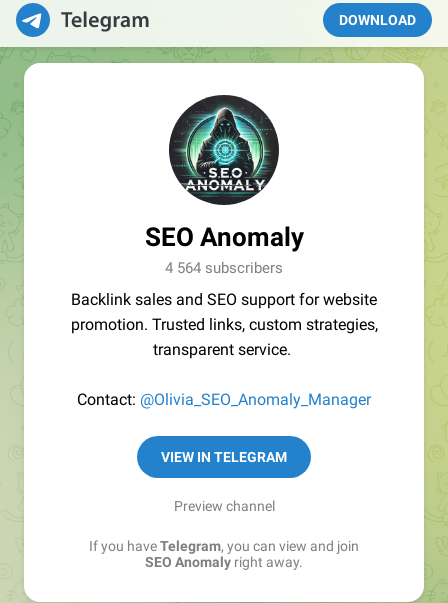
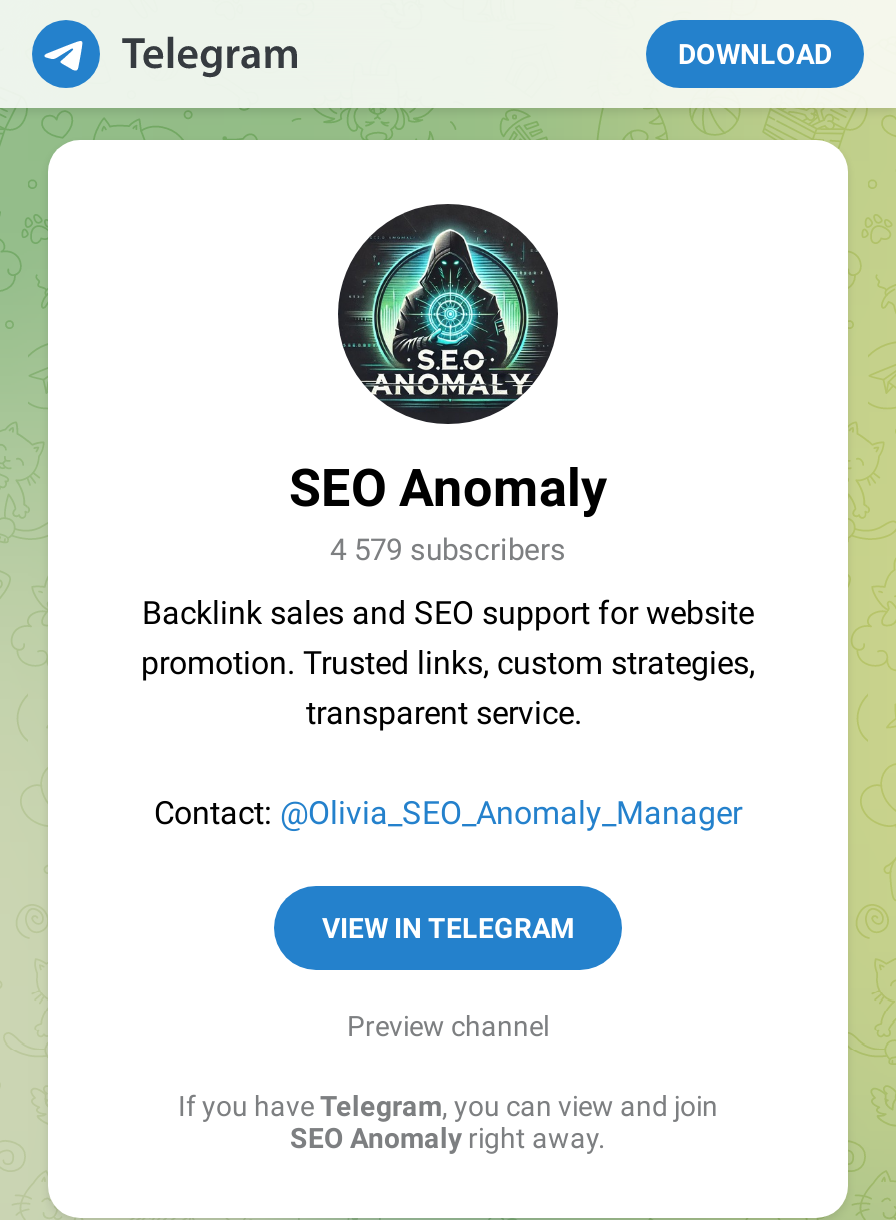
[165,259,283,277] 4 564 subscribers -> [330,532,566,568] 4 579 subscribers

